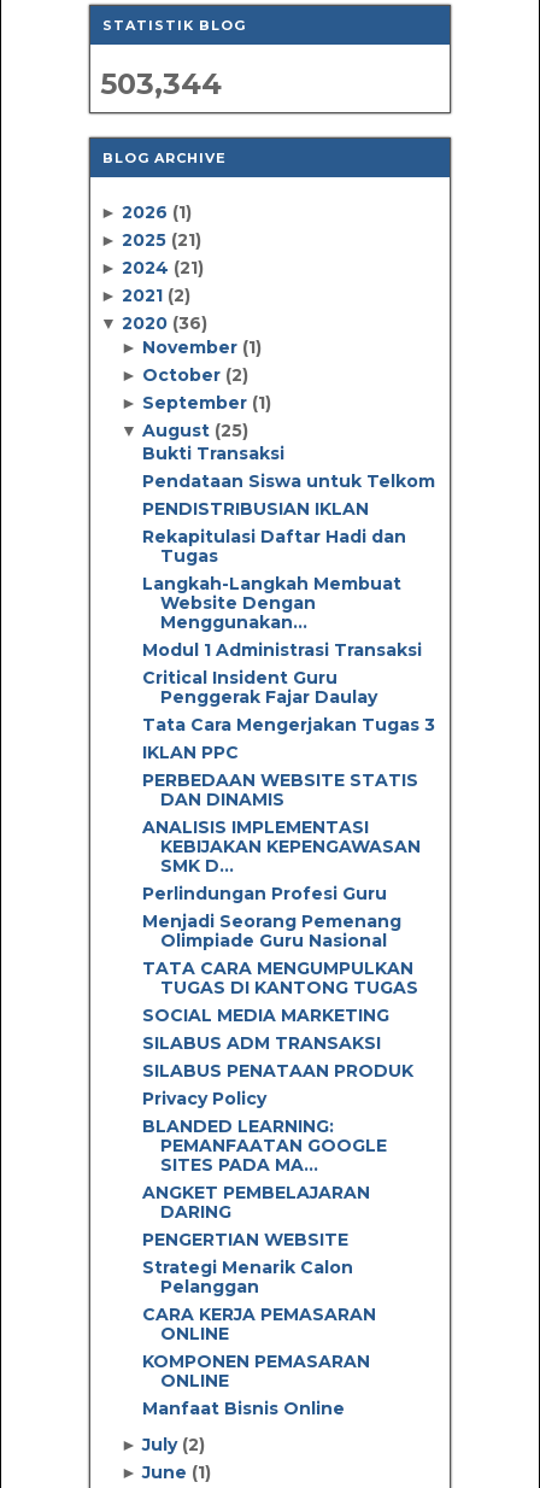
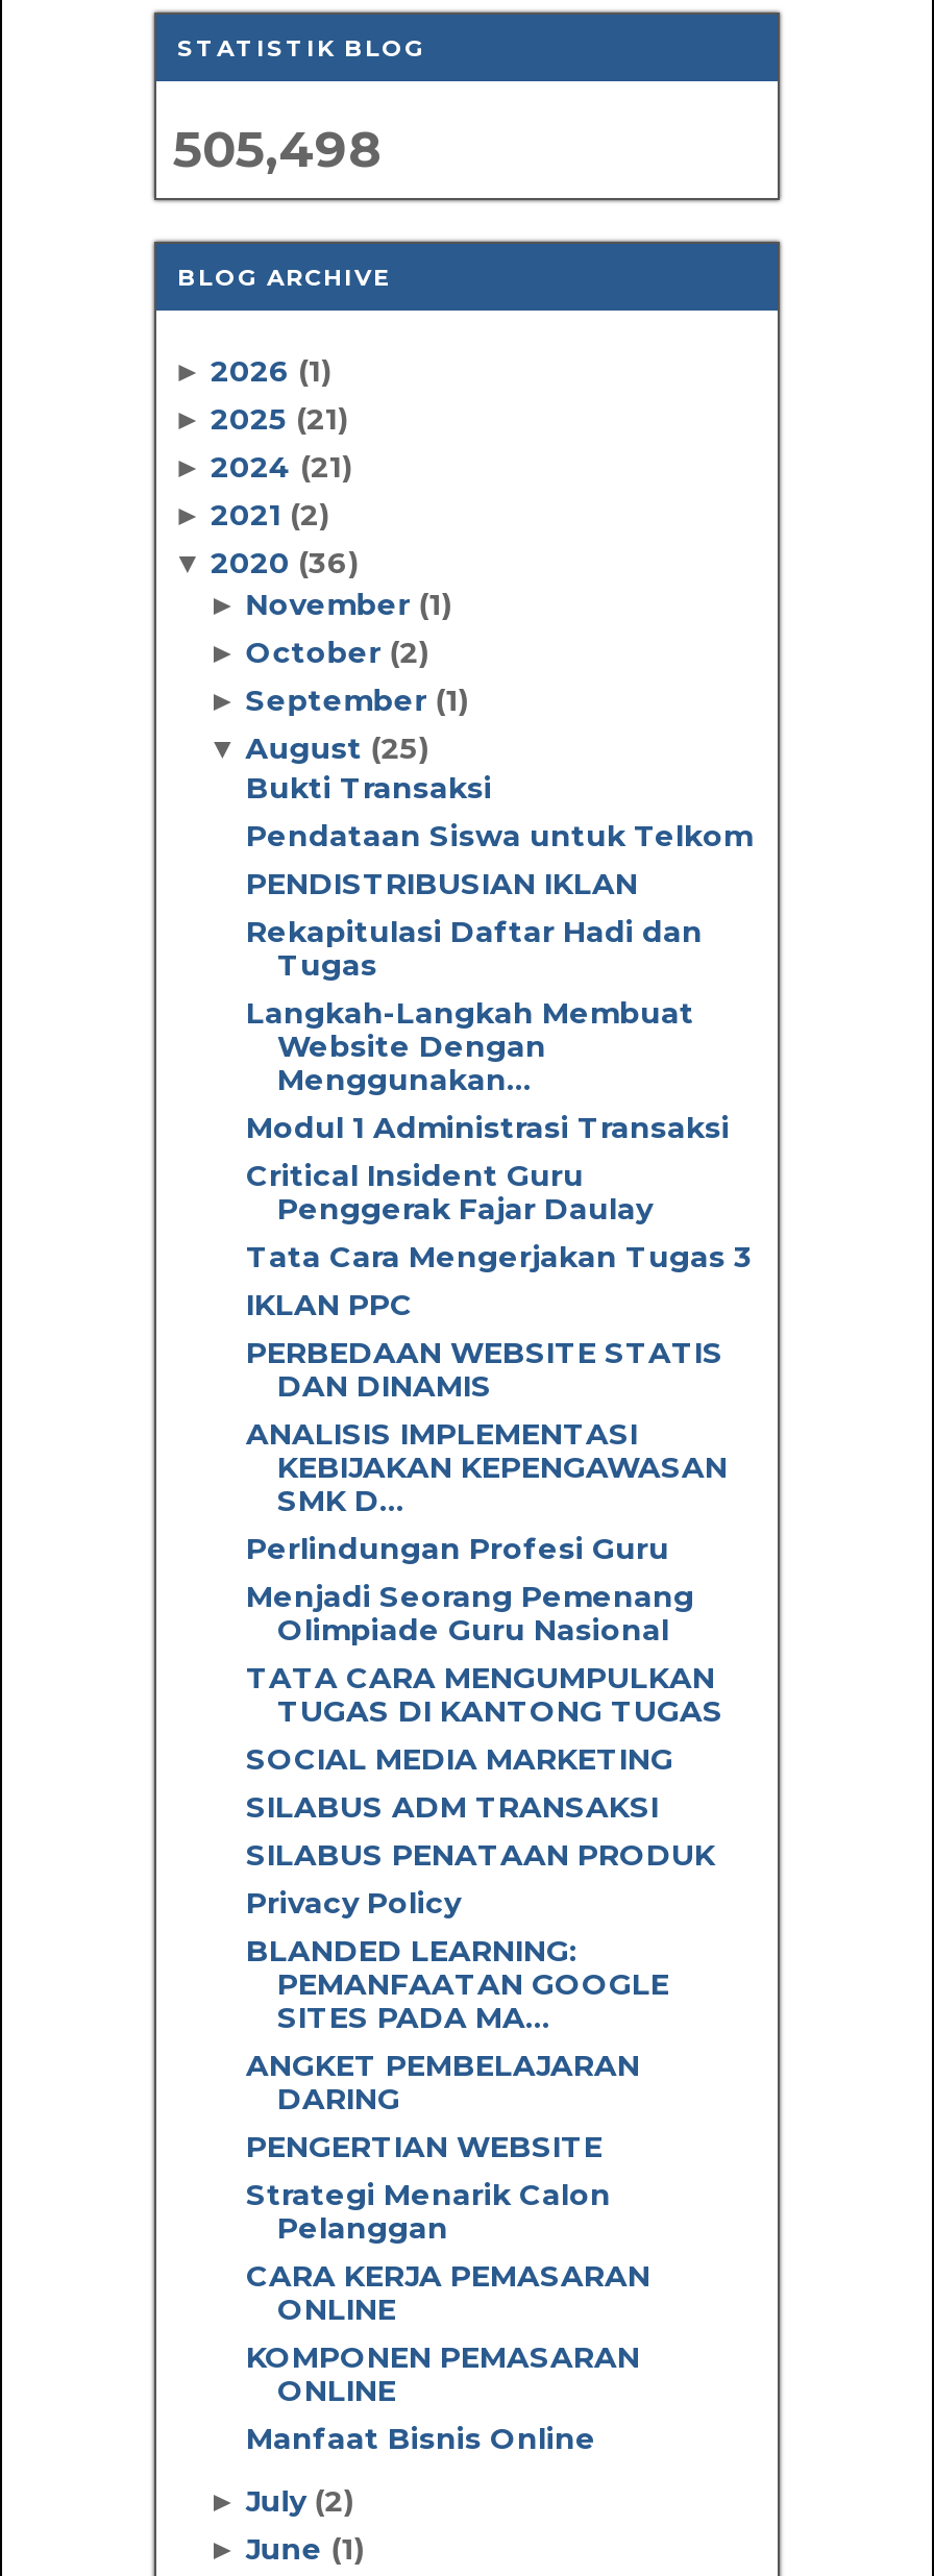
[100,66,222,101] 503,344 -> [173,118,382,178] 505,498

